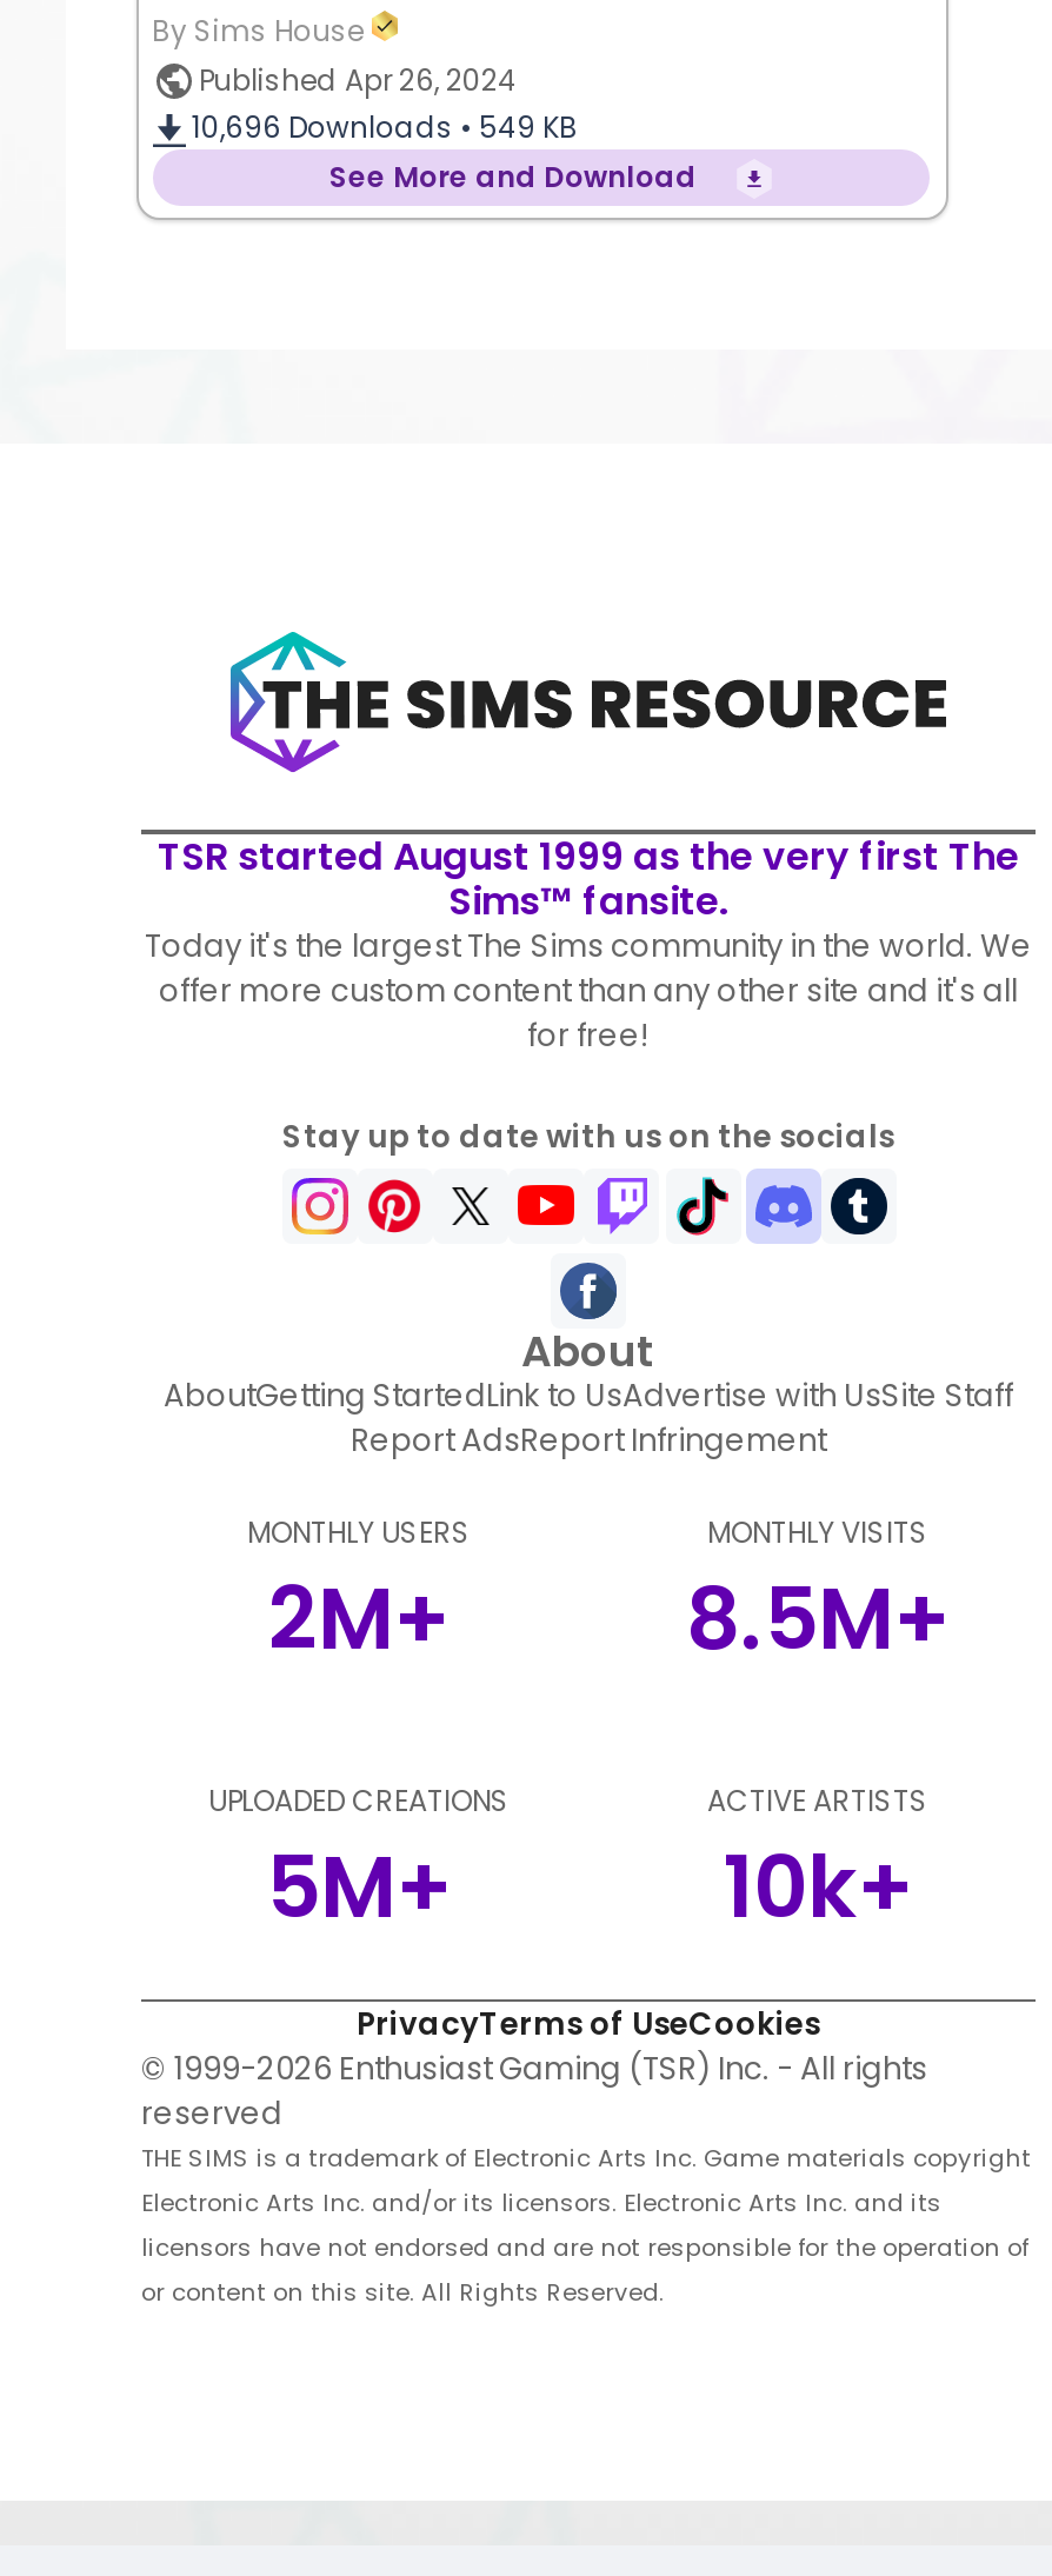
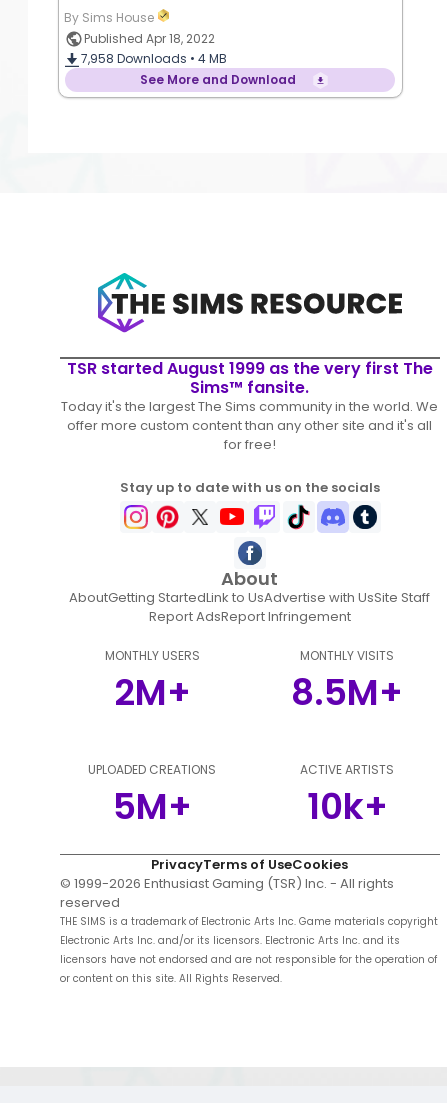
[199,60,517,100] Published Apr 26, 2024 -> [84,30,215,47] Published Apr 18, 2022
[192,107,578,147] 10,696 Downloads • 549 KB -> [81,50,227,67] 7,958 Downloads • 4 MB

